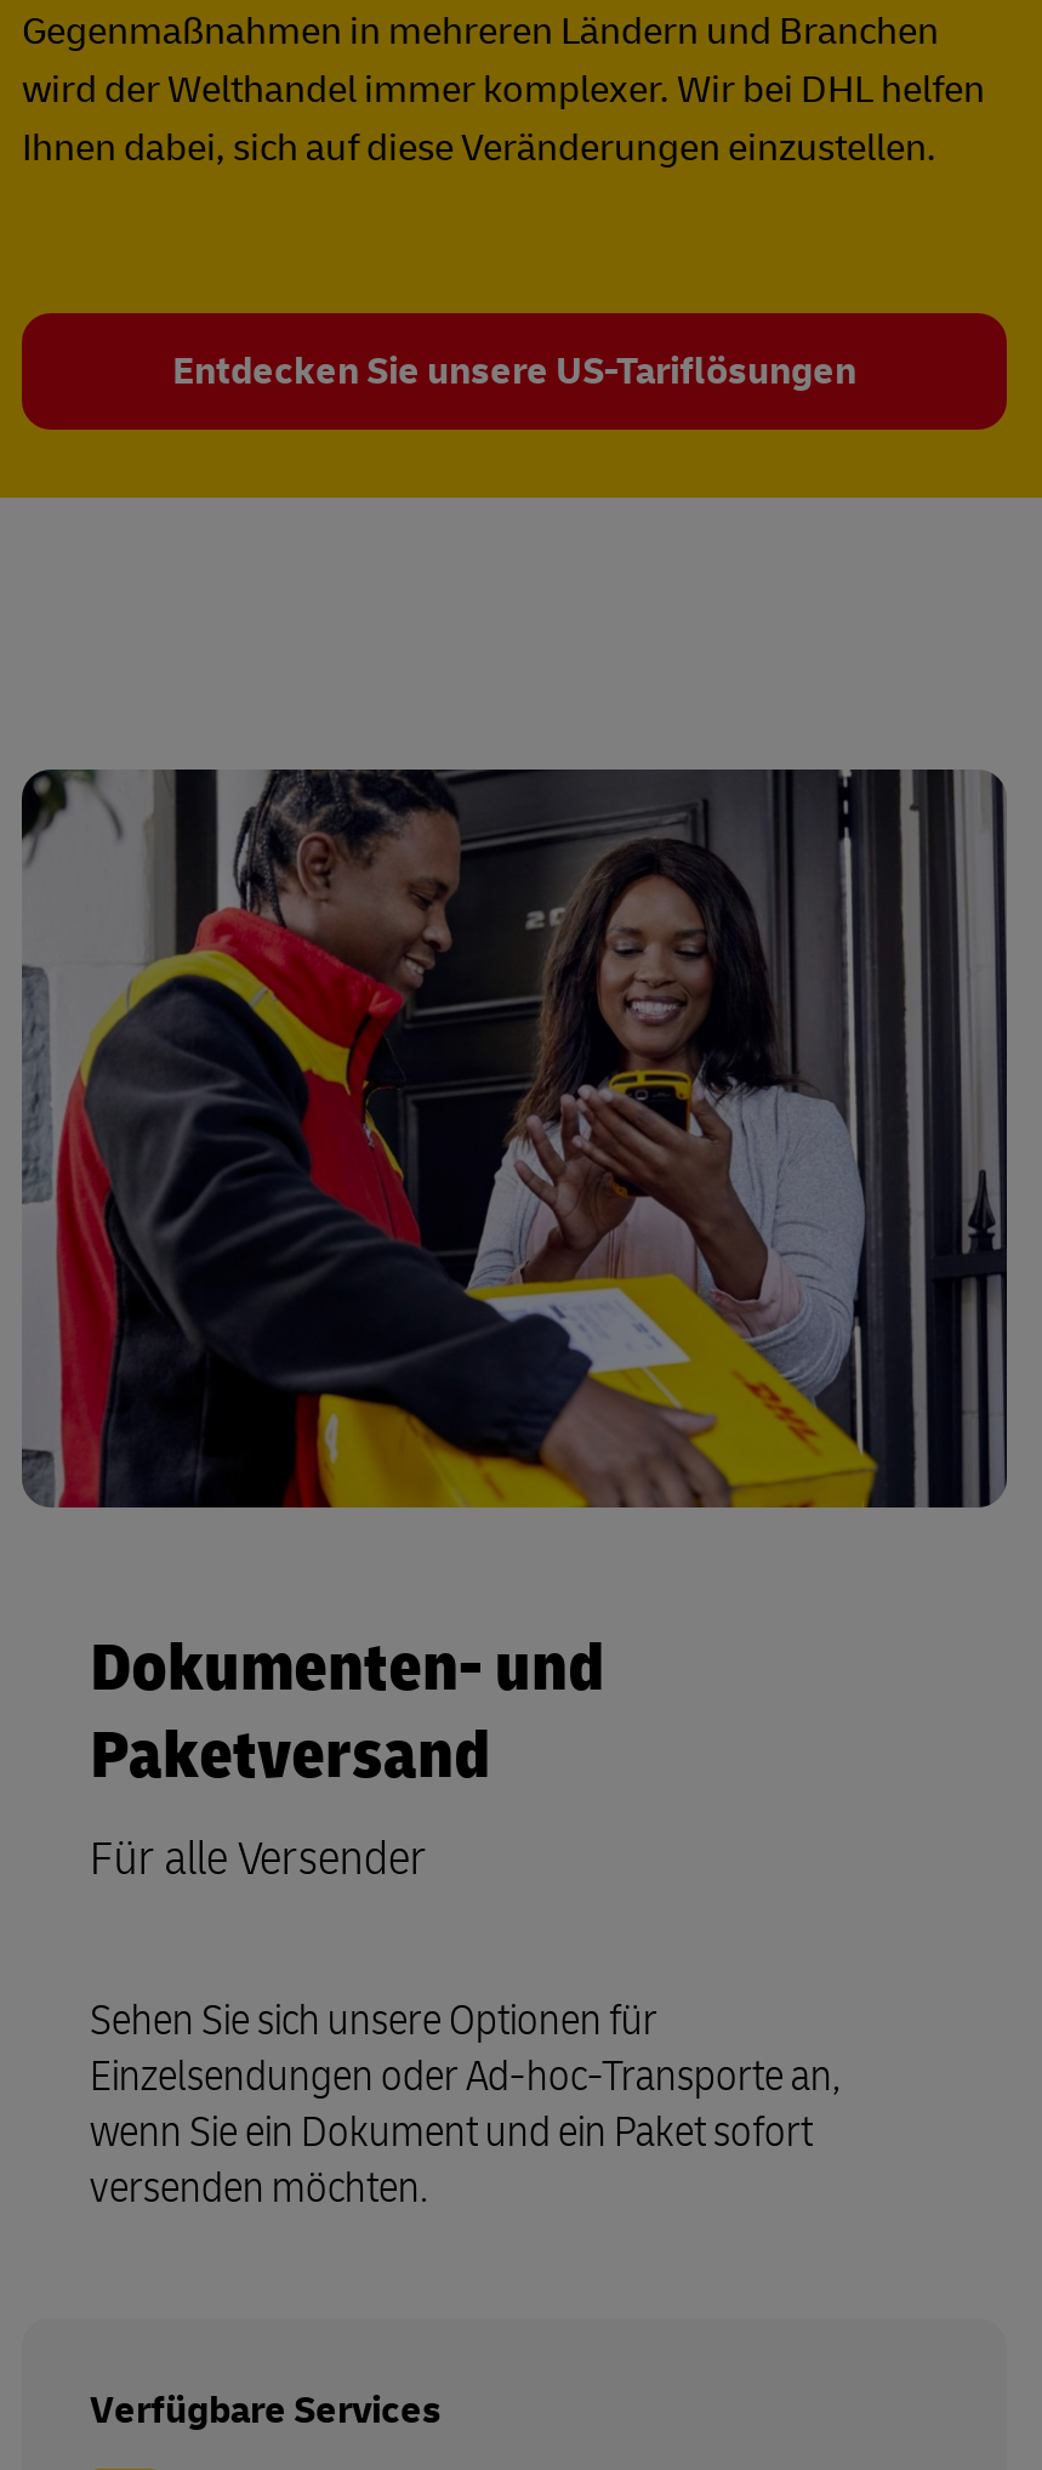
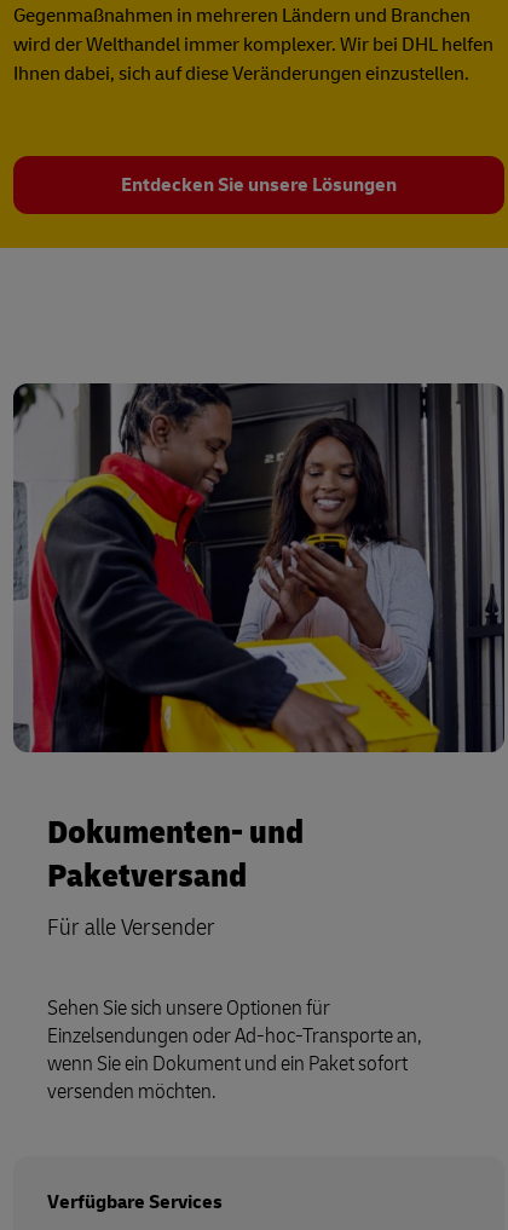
[172,347,856,396] Entdecken Sie unsere US-Tariflösungen -> [121,173,397,197] Entdecken Sie unsere Lösungen

